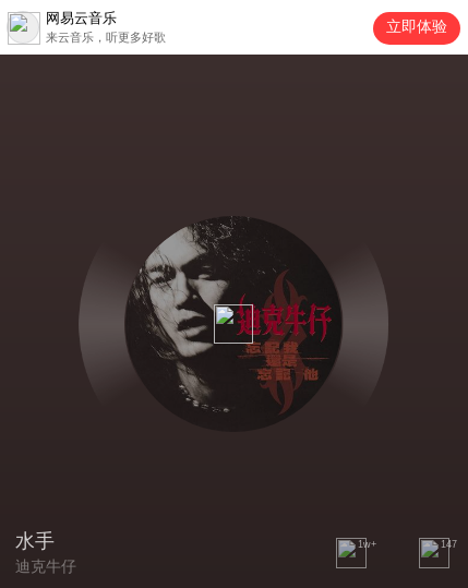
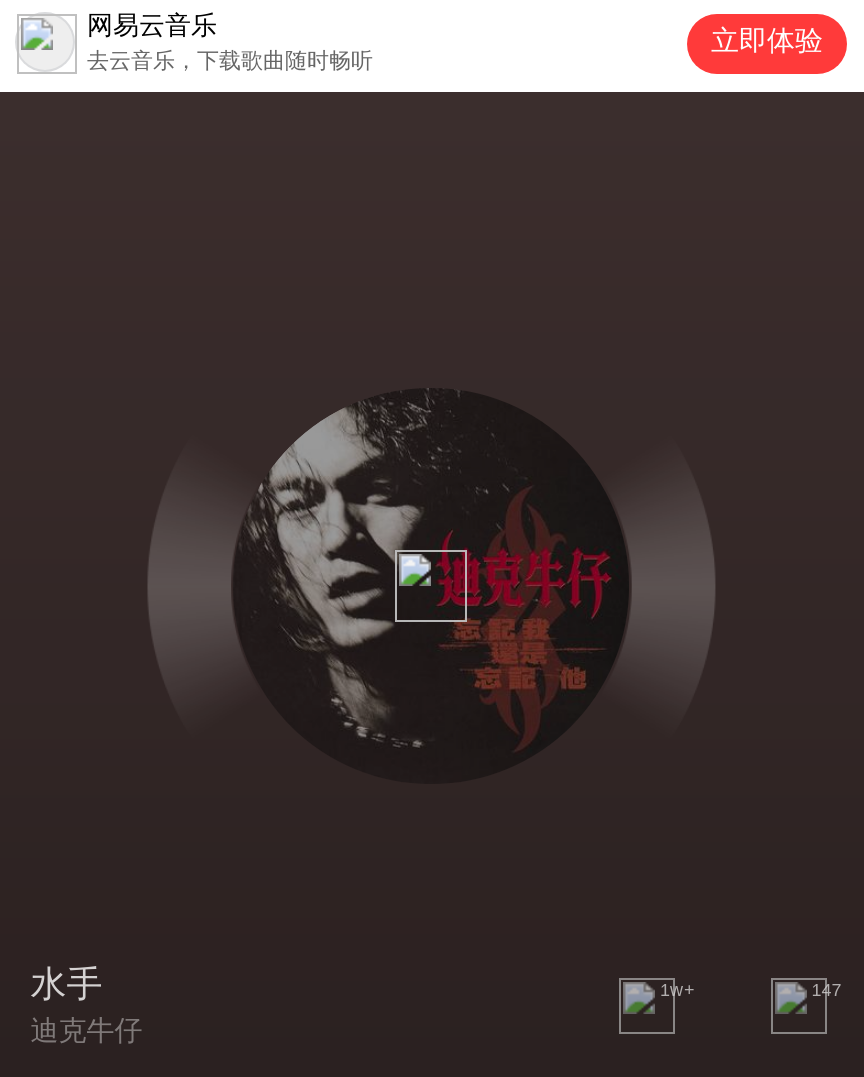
[46,31,166,44] 来云音乐，听更多好歌 -> [87,48,373,72] 去云音乐，下载歌曲随时畅听

